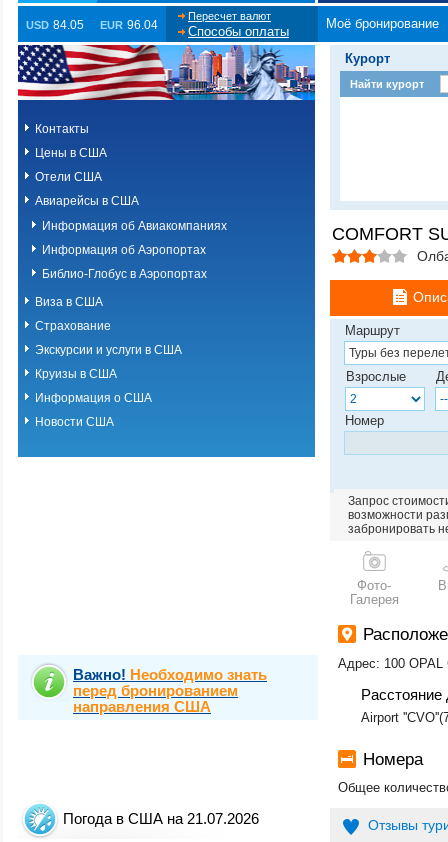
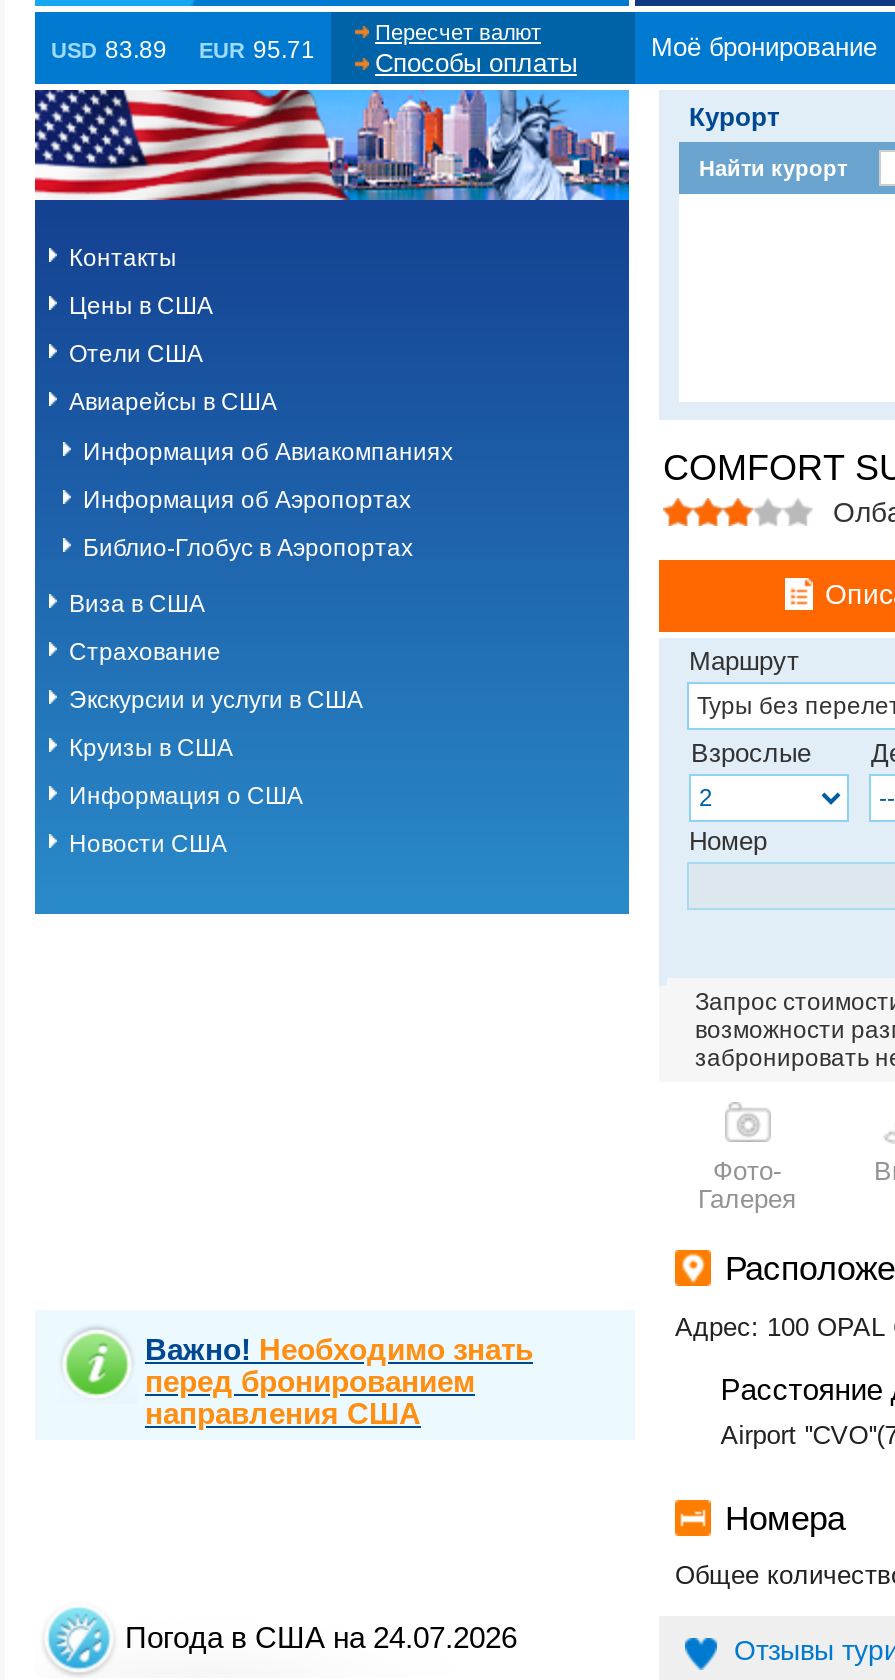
[26,18,84,32] USD 84.05 -> [51,36,167,64] USD 83.89
[100,18,158,32] EUR 96.04 -> [199,36,315,64] EUR 95.71
[63,810,259,827] Погода в США на 21.07.2026 -> [125,1620,517,1654] Погода в США на 24.07.2026

